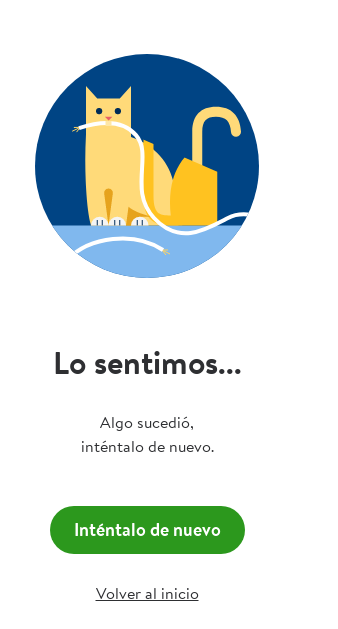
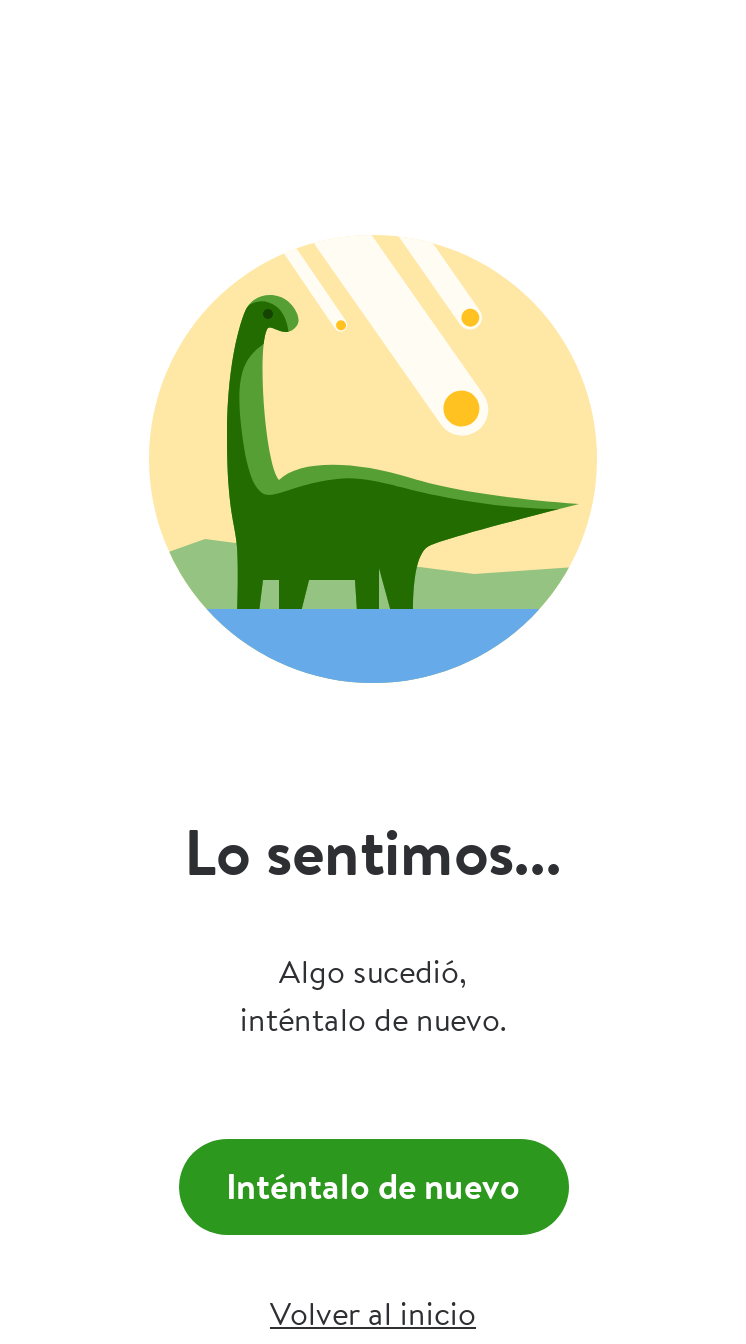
[34,53,260,256] [image] -> [149,235,597,637] [image]

